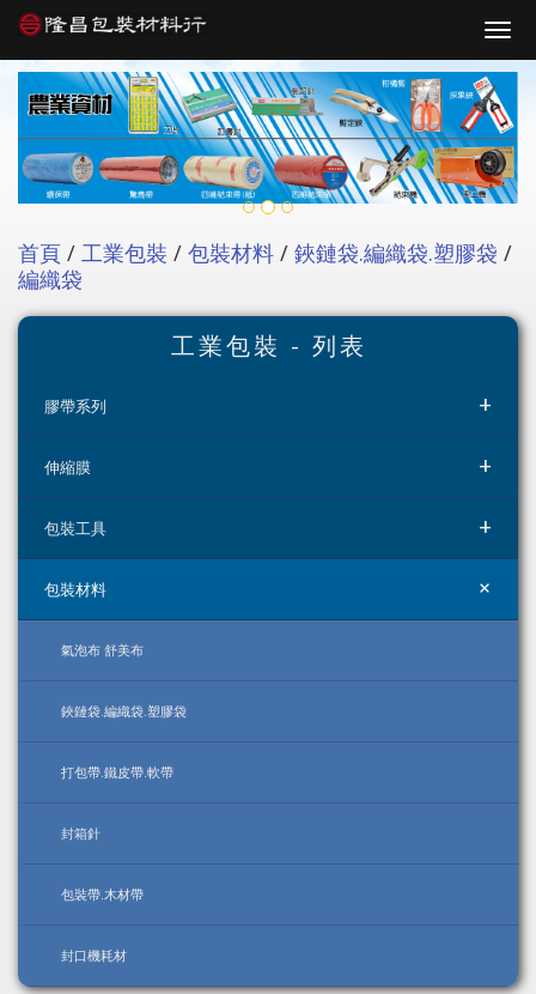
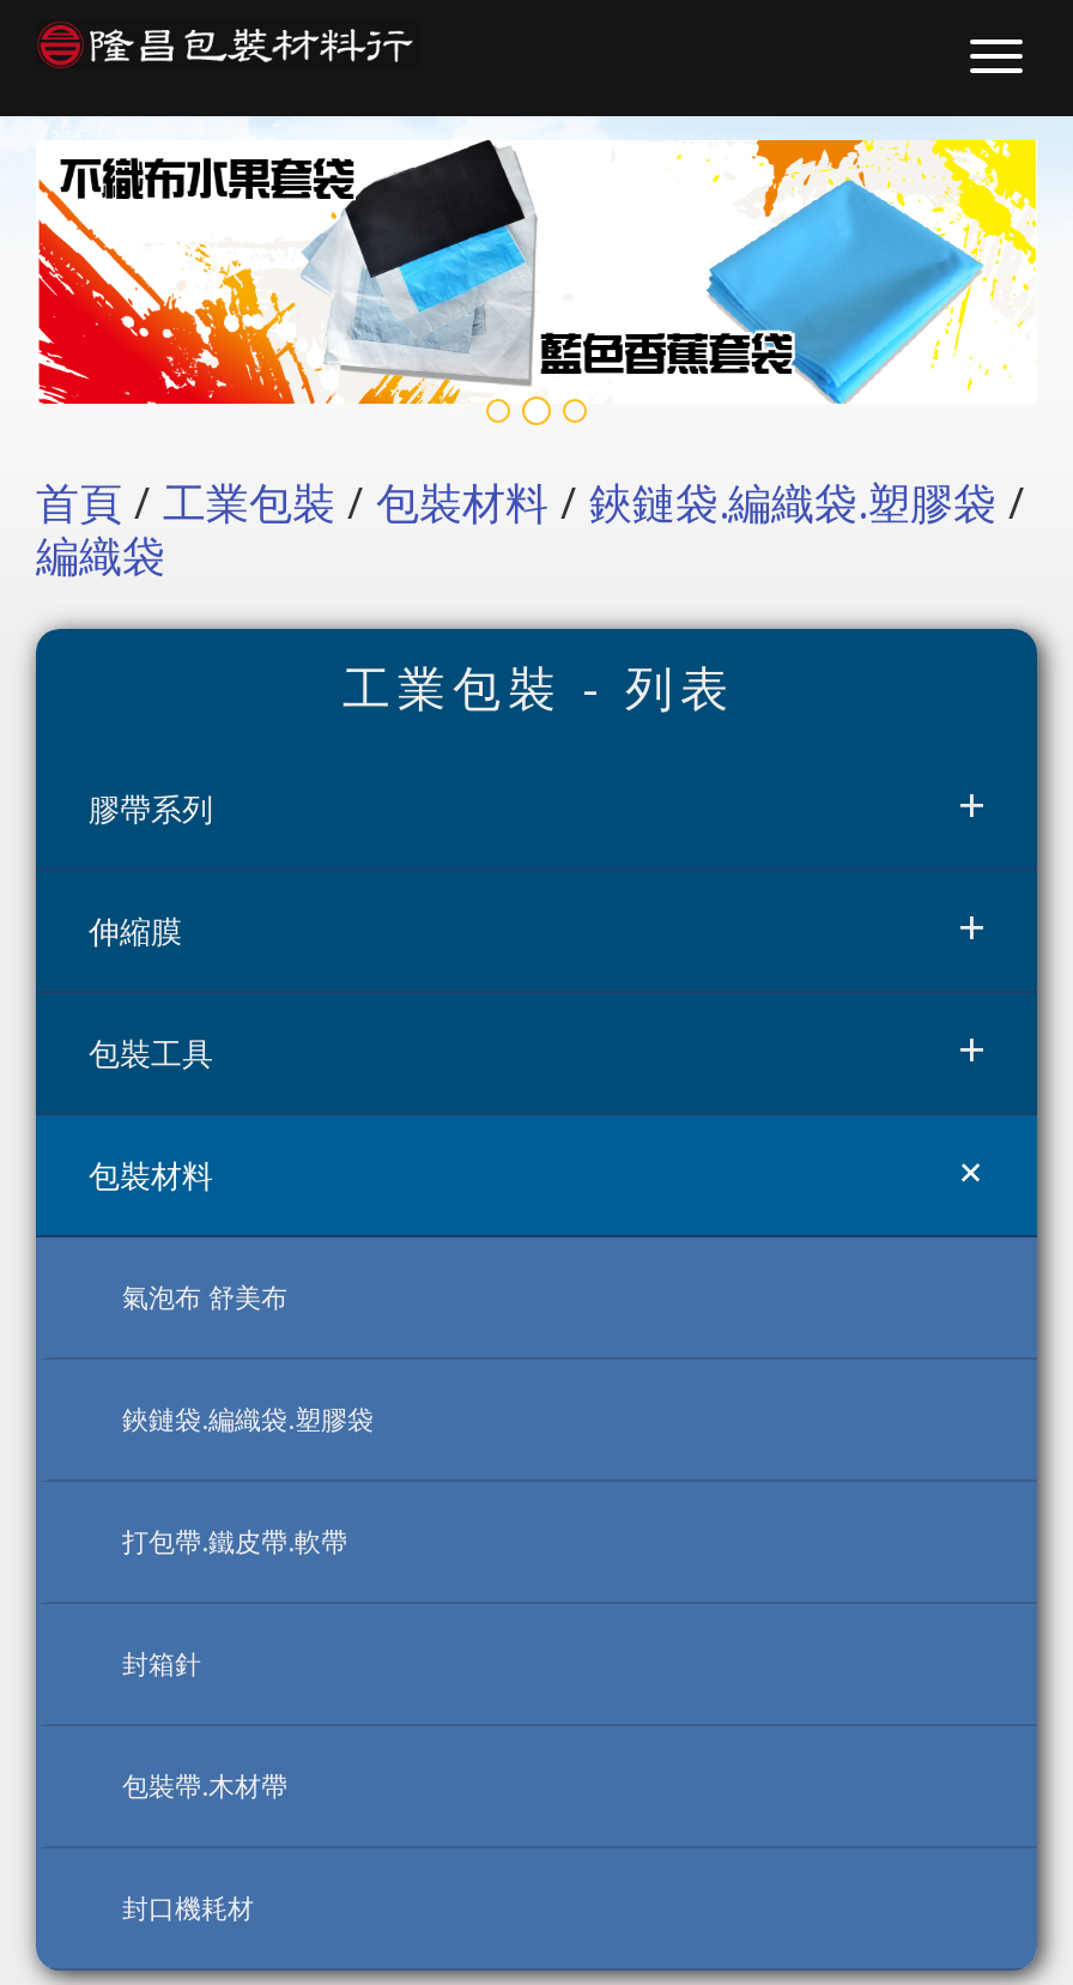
[17,71,519,205] [image] -> [36,138,1039,406] [image]

